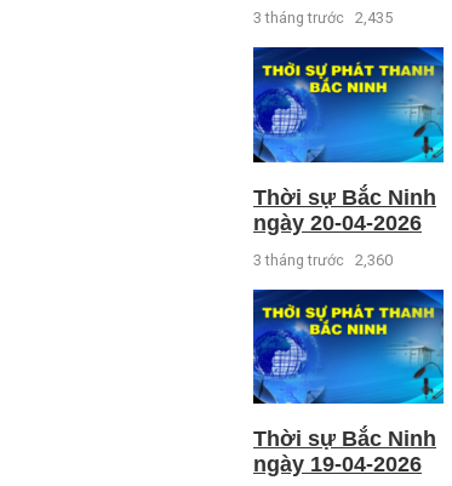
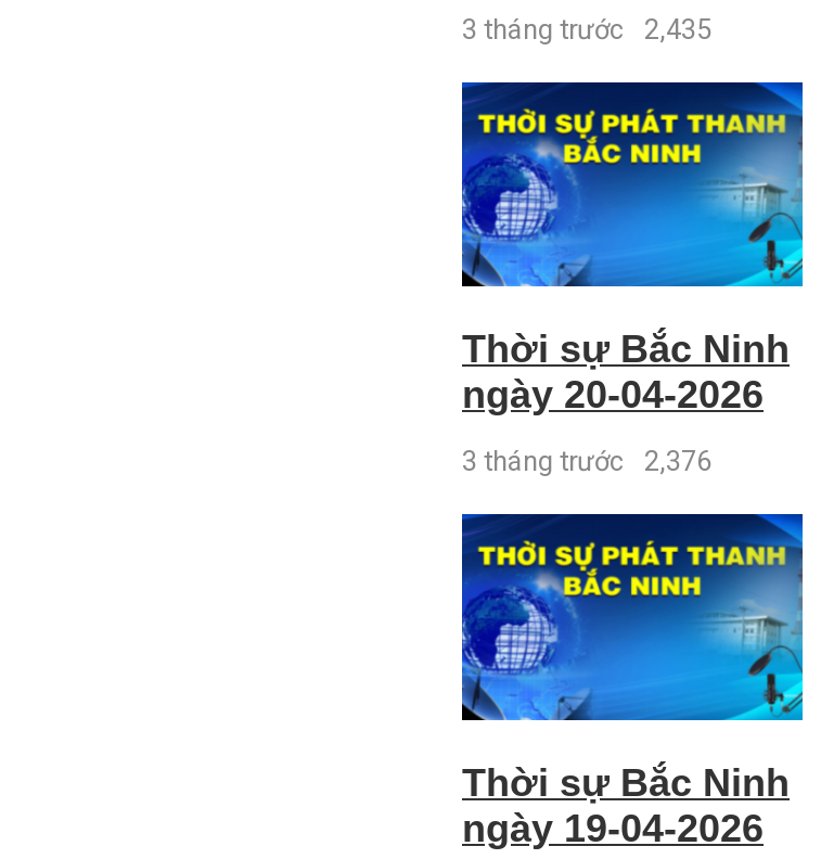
[253,251,393,269] 3 tháng trước 2,360 -> [462,445,711,478] 3 tháng trước 2,376

